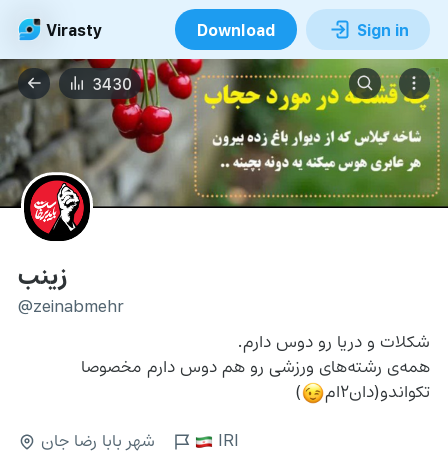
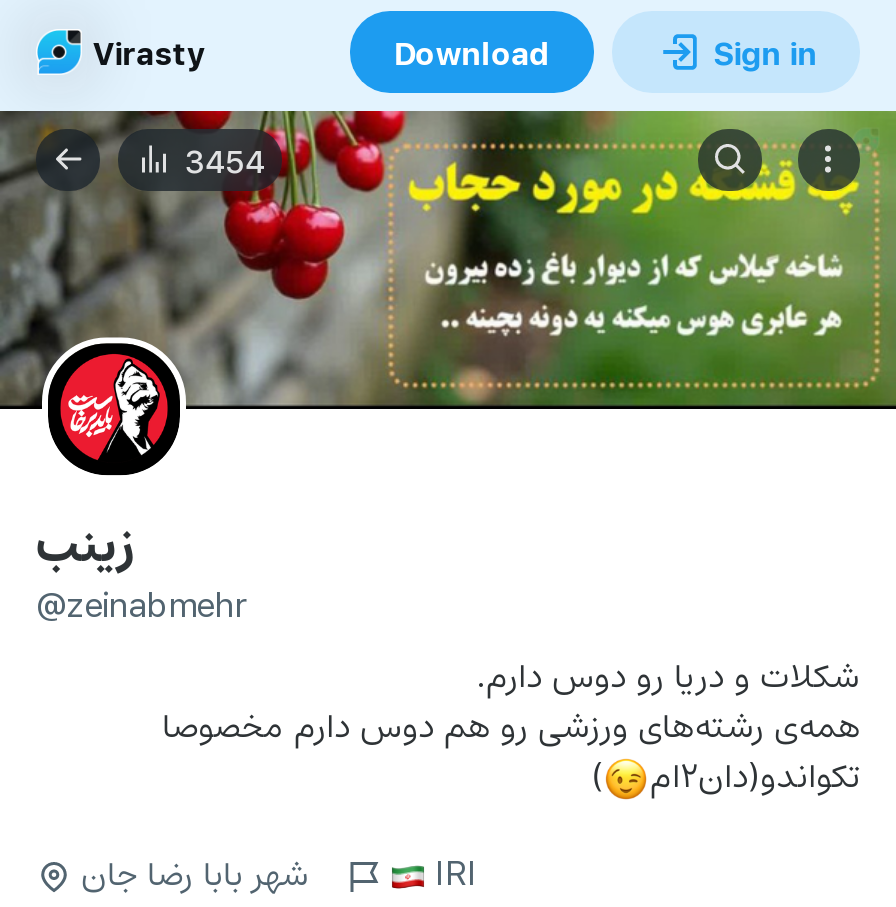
[92,73,132,94] 3430 -> [184,139,264,181] 3454

